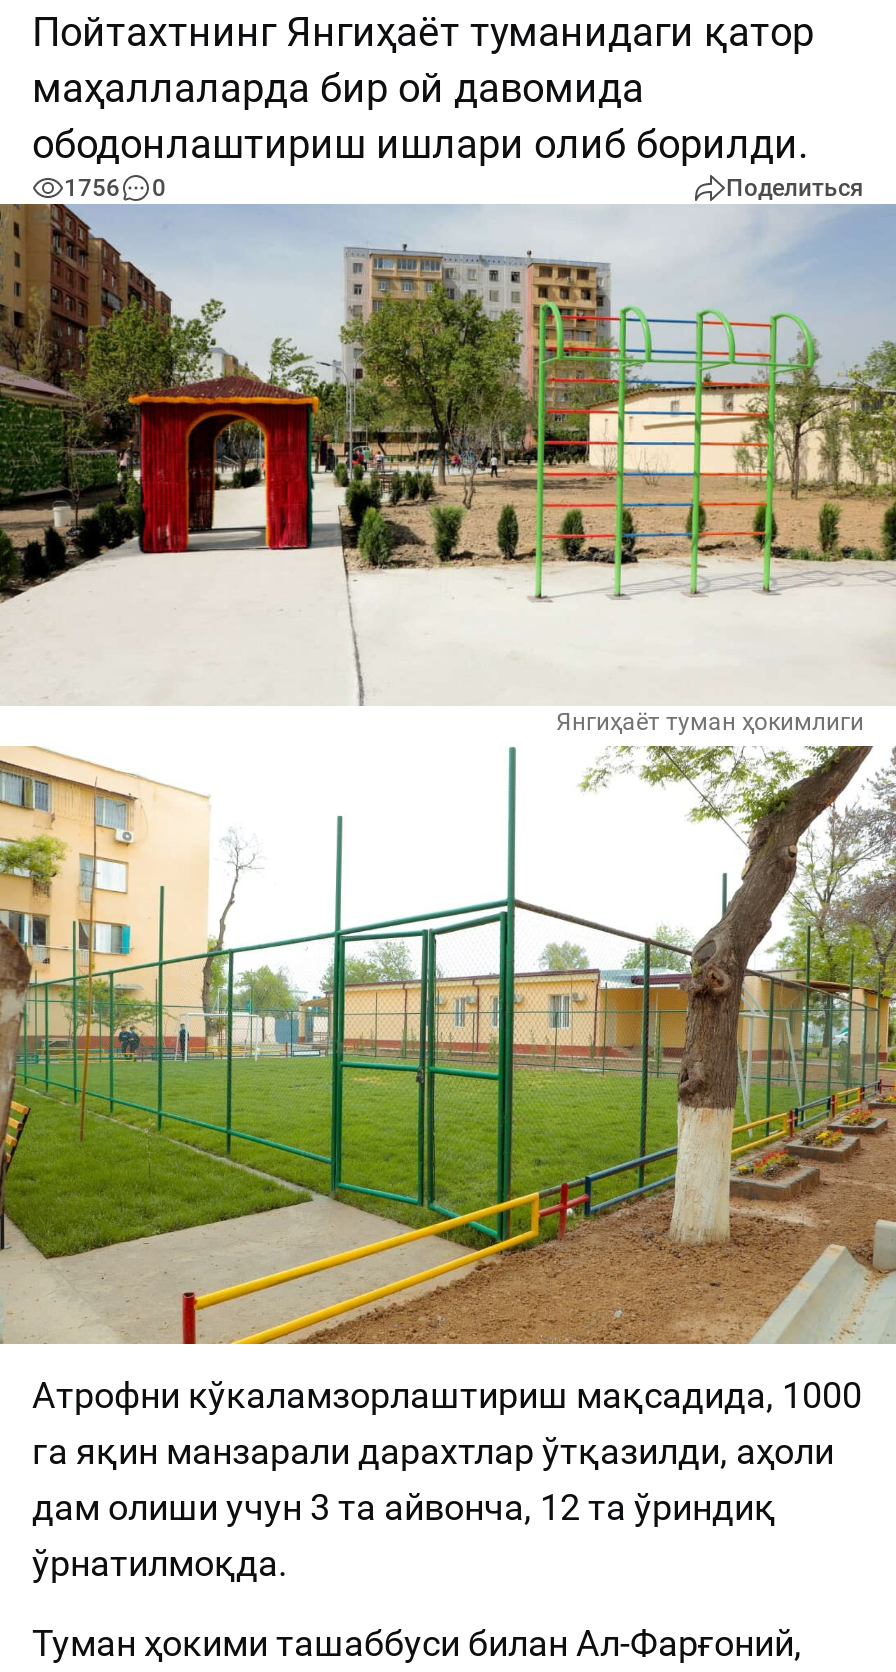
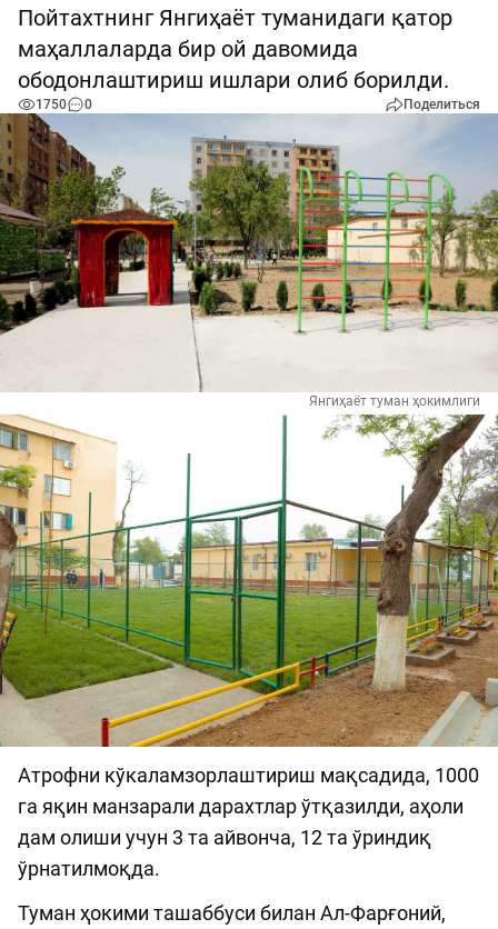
[64,174,166,202] 1756 0 -> [36,97,92,112] 1750 0

